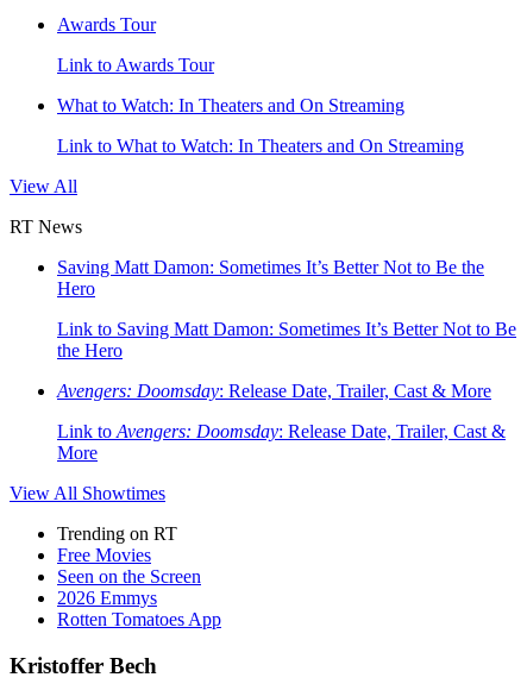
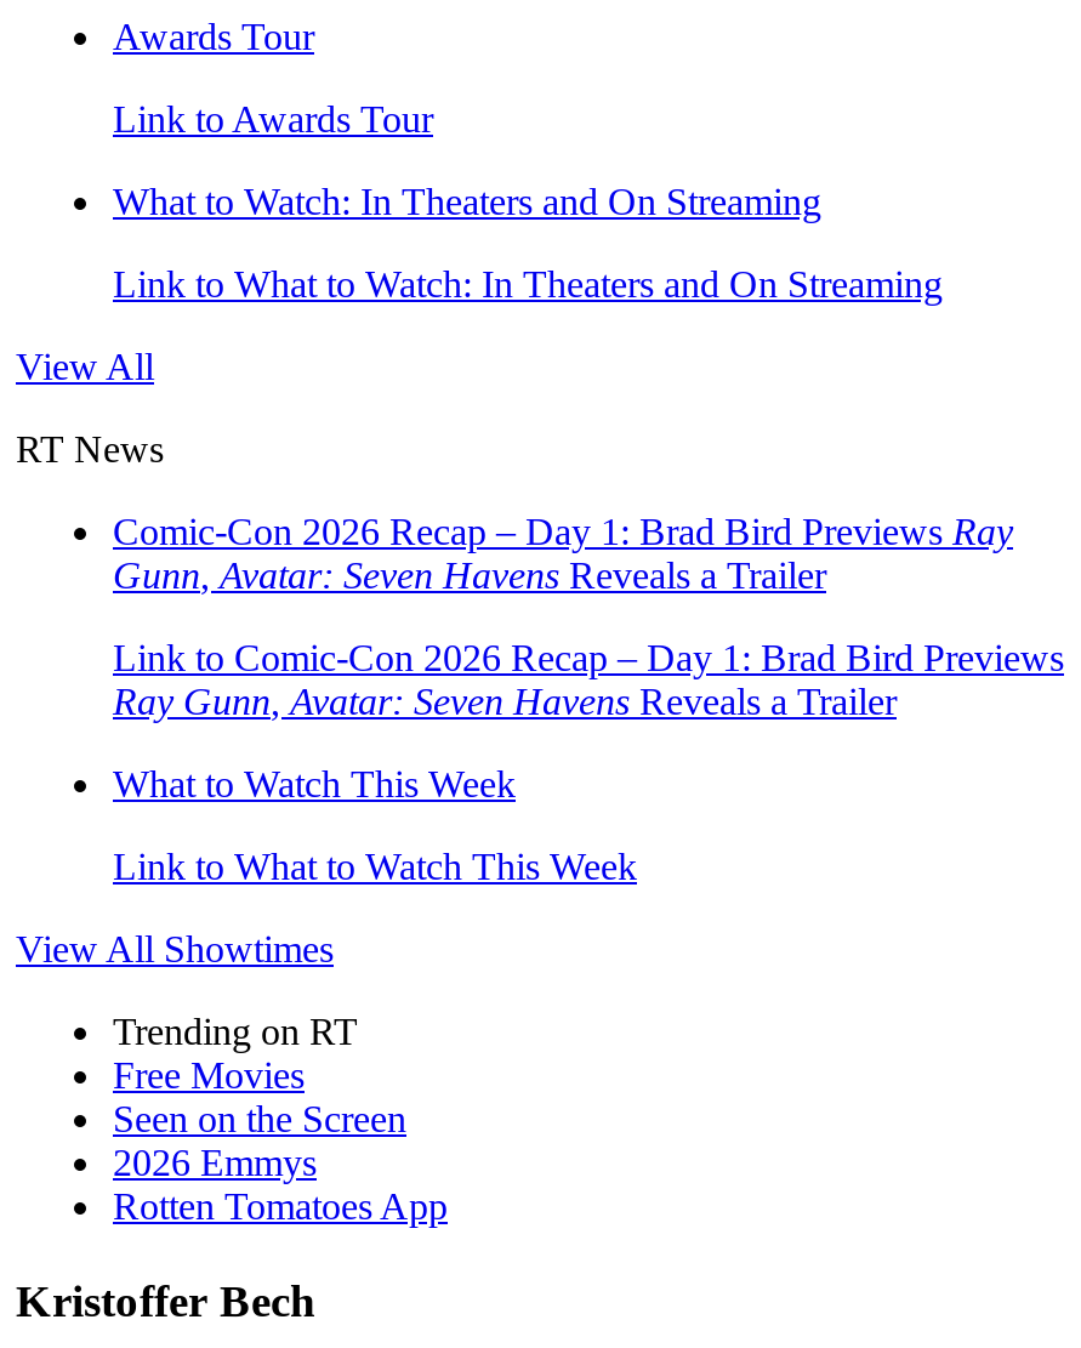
[57,257,484,299] Saving Matt Damon: Sometimes It’s Better Not to Be the | Hero -> [113,511,1013,596] Comic-Con 2026 Recap – Day 1: Brad Bird Previews Ray | Gunn, Avatar: Seven Havens Reveals a Trailer
[57,319,516,360] Link to Saving Matt Damon: Sometimes It’s Better Not to Be | the Hero -> [113,637,1064,722] Link to Comic-Con 2026 Recap – Day 1: Brad Bird Previews | Ray Gunn, Avatar: Seven Havens Reveals a Trailer
[57,381,491,401] Avengers: Doomsday: Release Date, Trailer, Cast & More -> [113,763,516,804] What to Watch This Week
[57,421,506,463] Link to Avengers: Doomsday: Release Date, Trailer, Cast & | More -> [113,846,637,887] Link to What to Watch This Week

